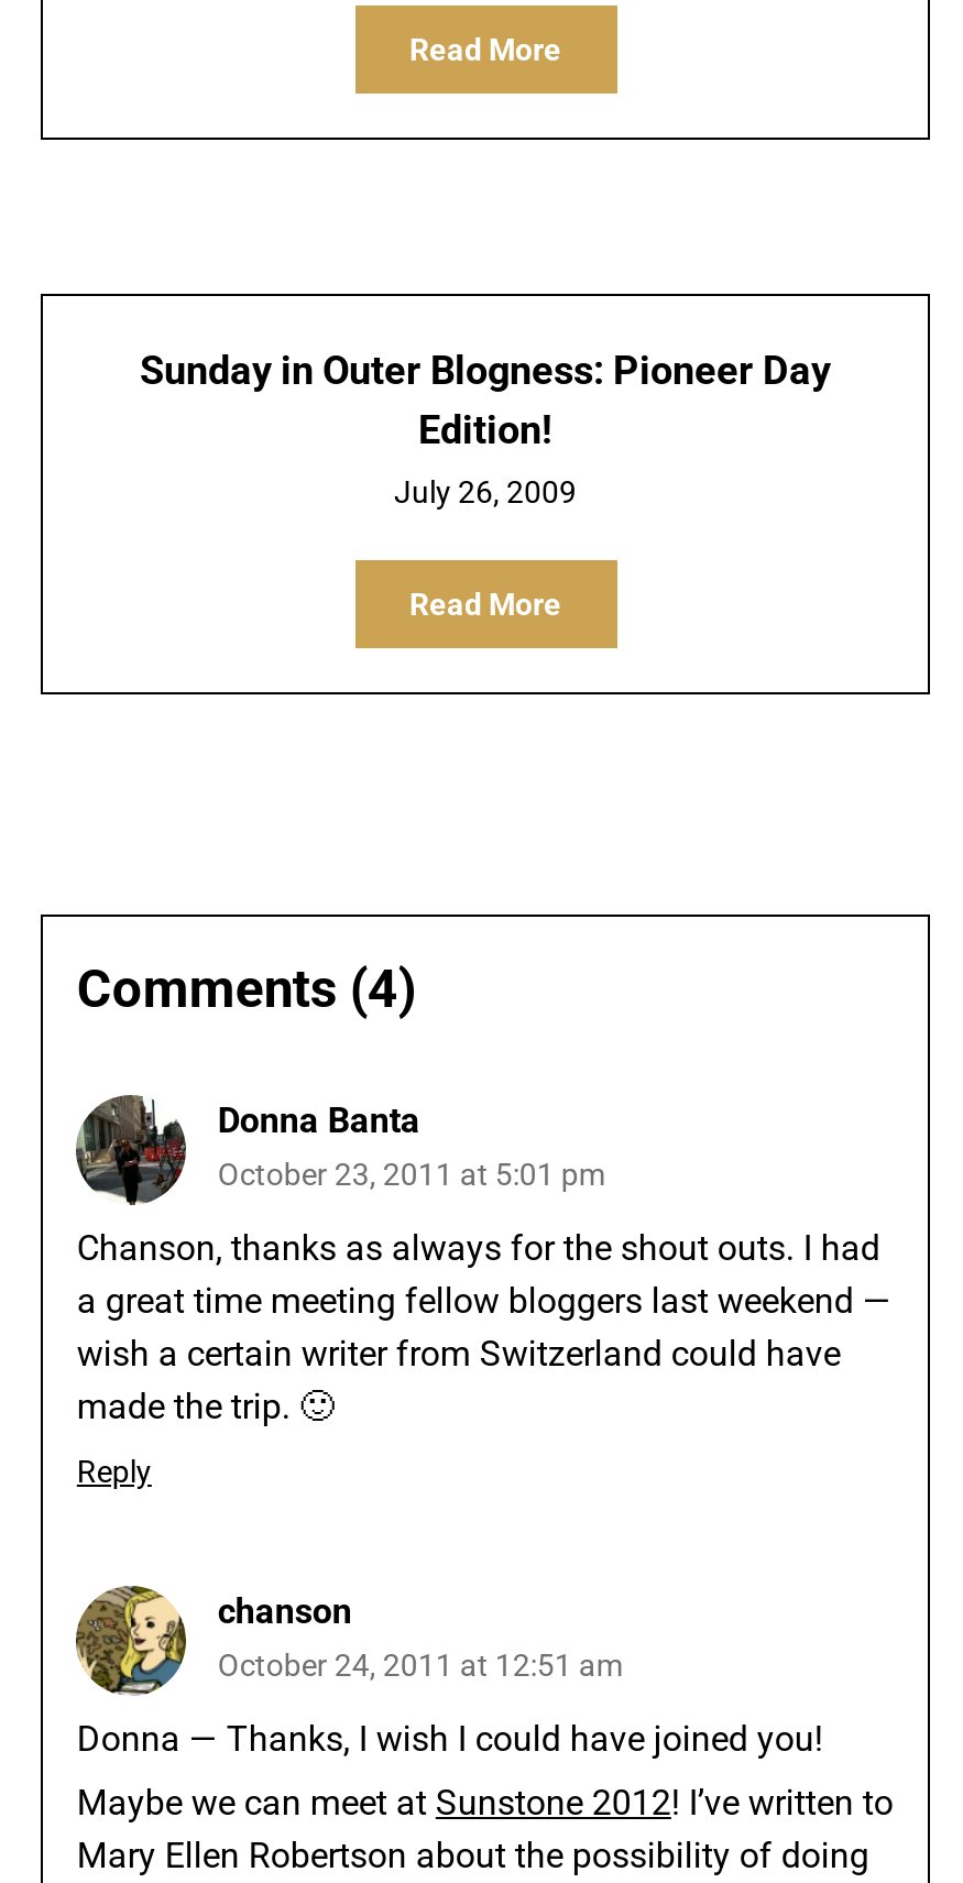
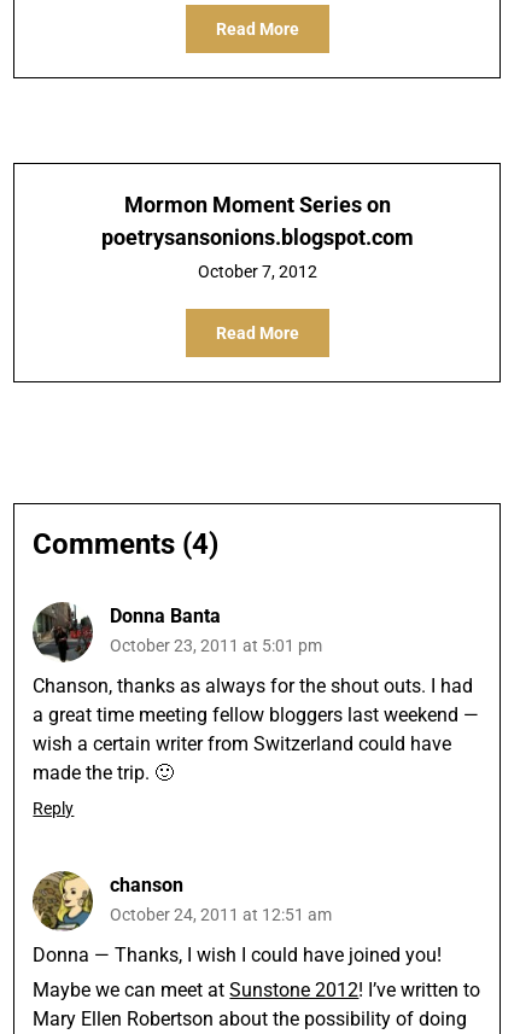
[140,347,831,452] Sunday in Outer Blogness: Pioneer Day | Edition! -> [101,192,413,250] Mormon Moment Series on | poetrysansonions.blogspot.com
[394,474,577,510] July 26, 2009 -> [197,262,317,281] October 7, 2012

